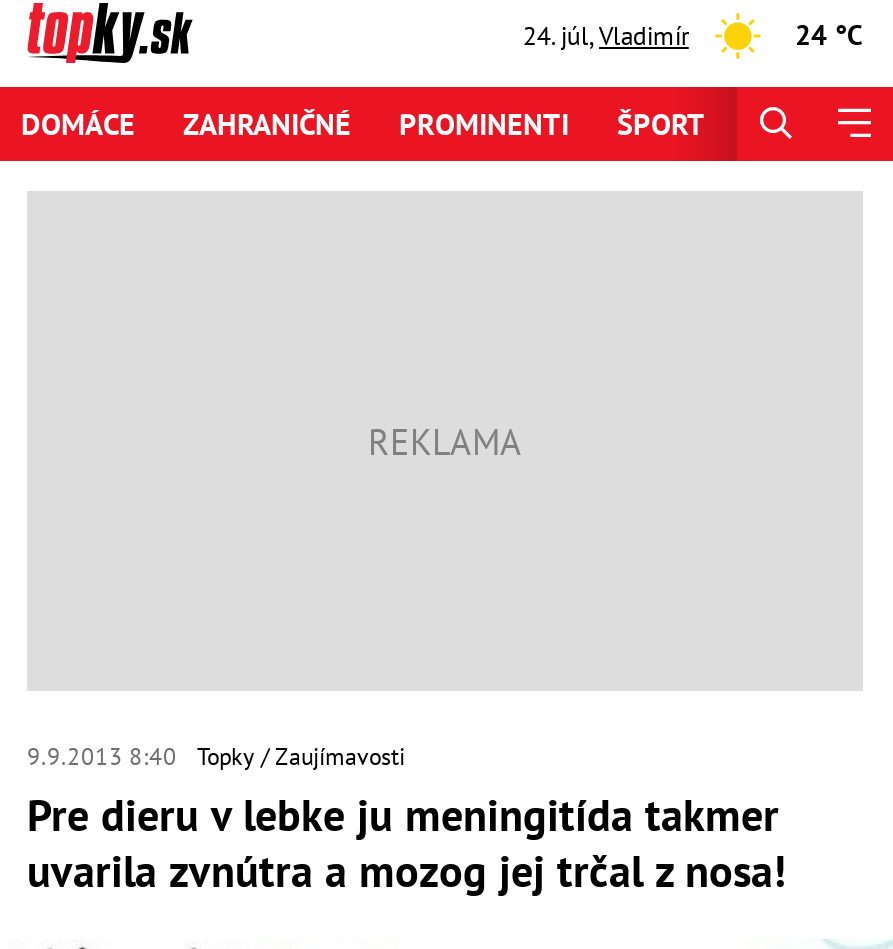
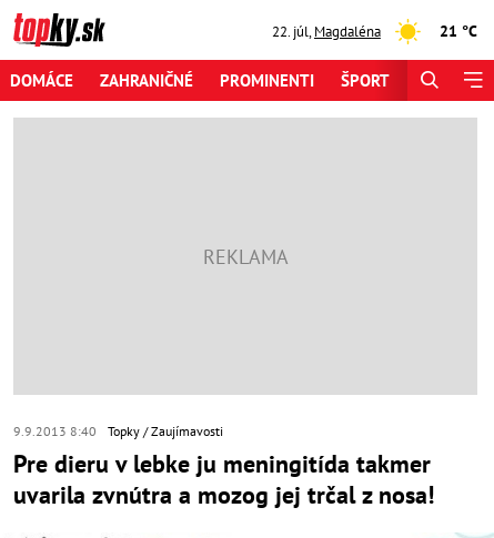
[523,18,689,52] 24. júl, Vladimír -> [272,22,381,40] 22. júl, Magdaléna
[795,17,863,53] 24 °C -> [440,21,477,41] 21 °C

